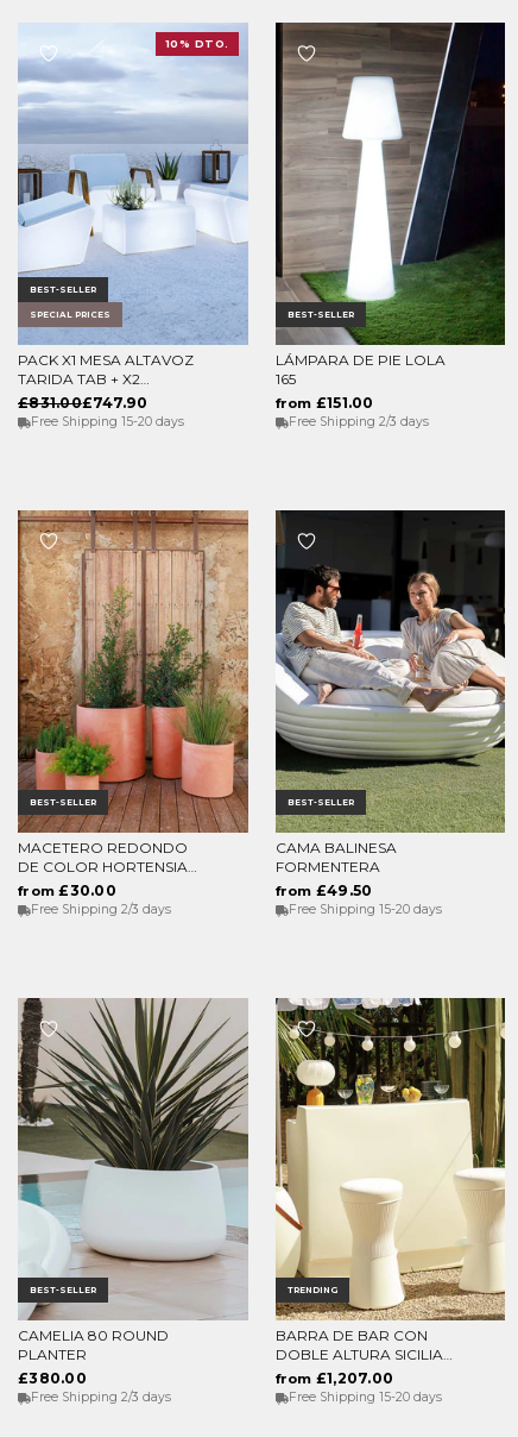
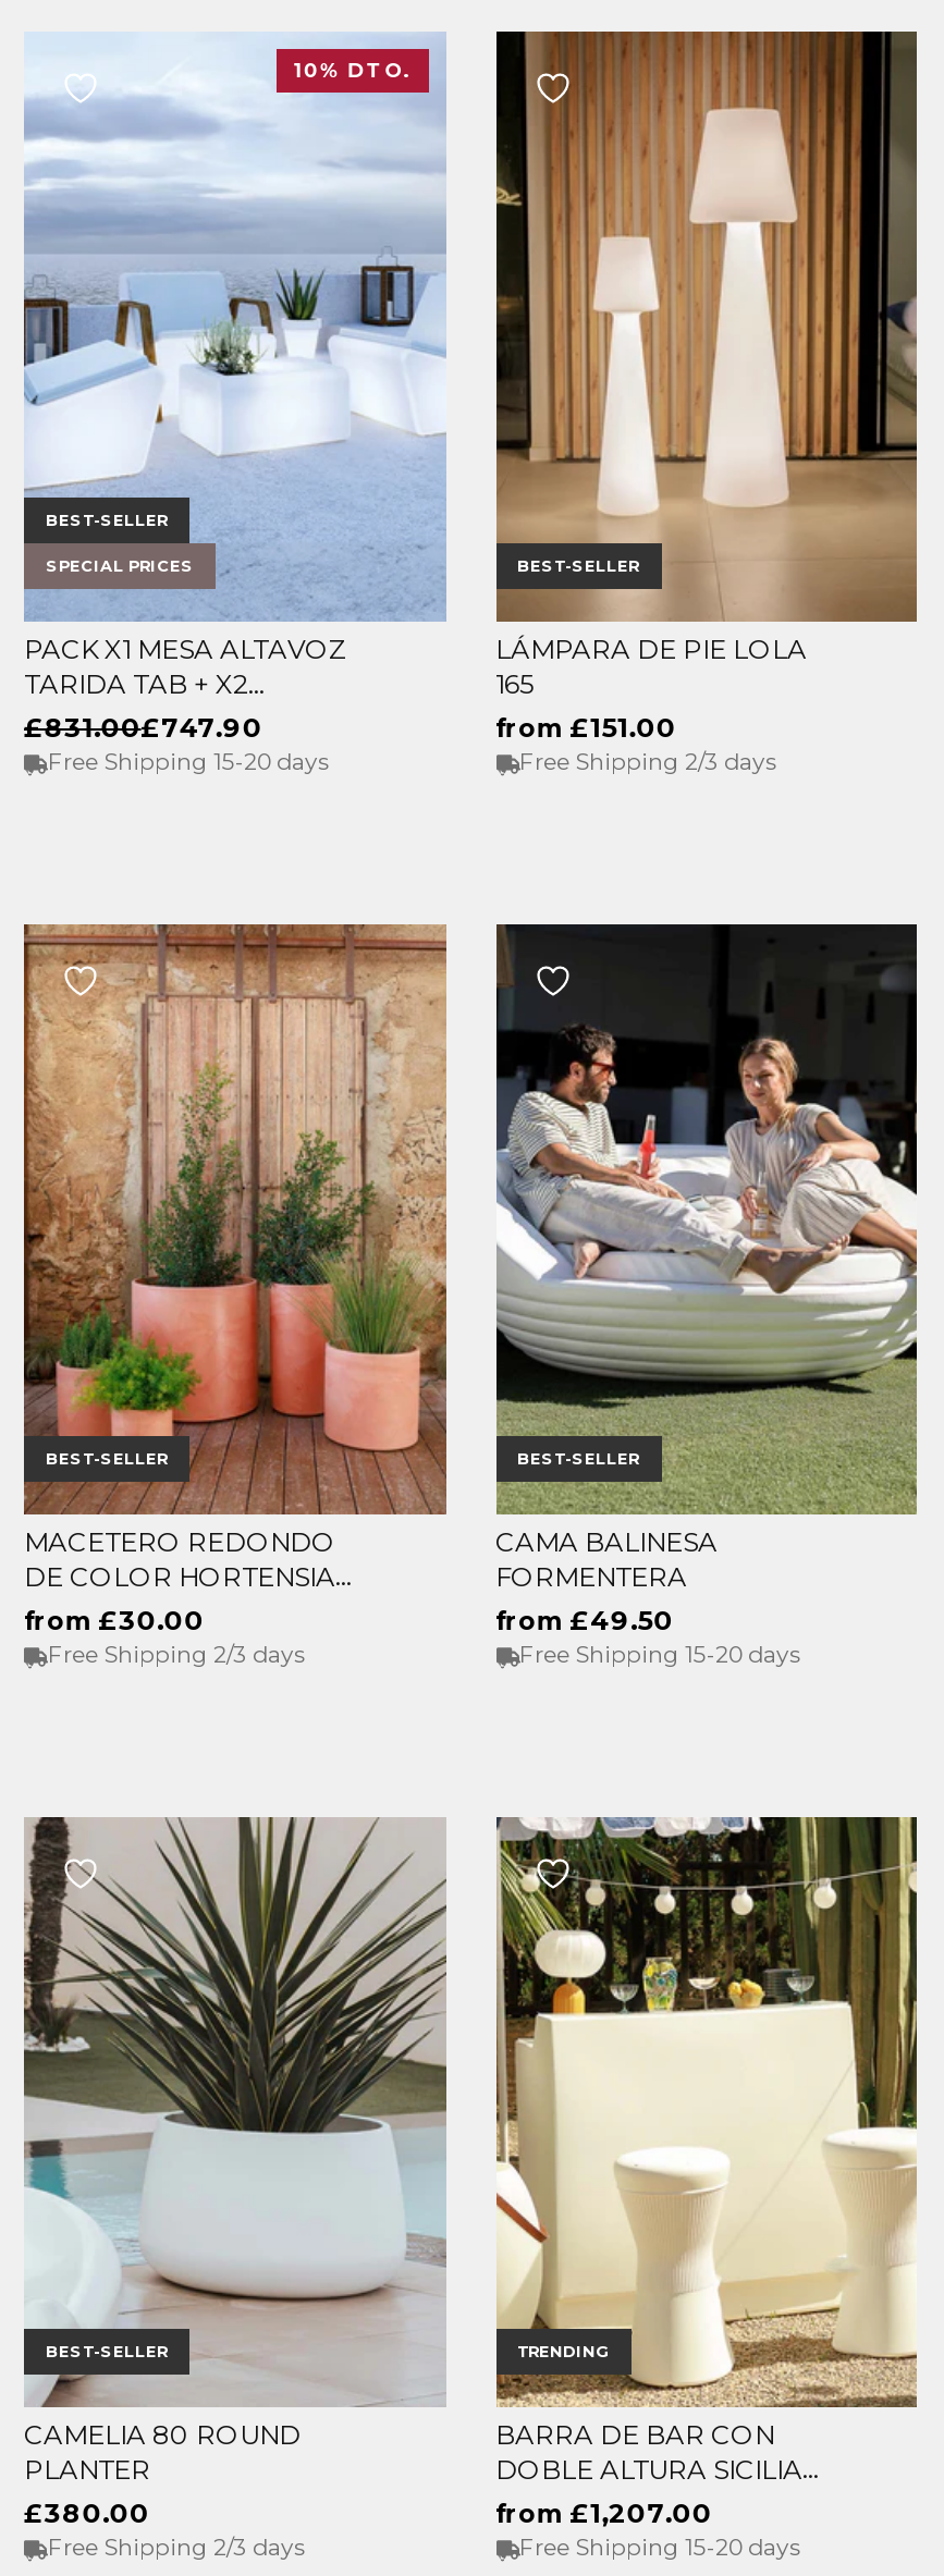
[274,23,506,346] [image] -> [494,32,919,624] [image]

